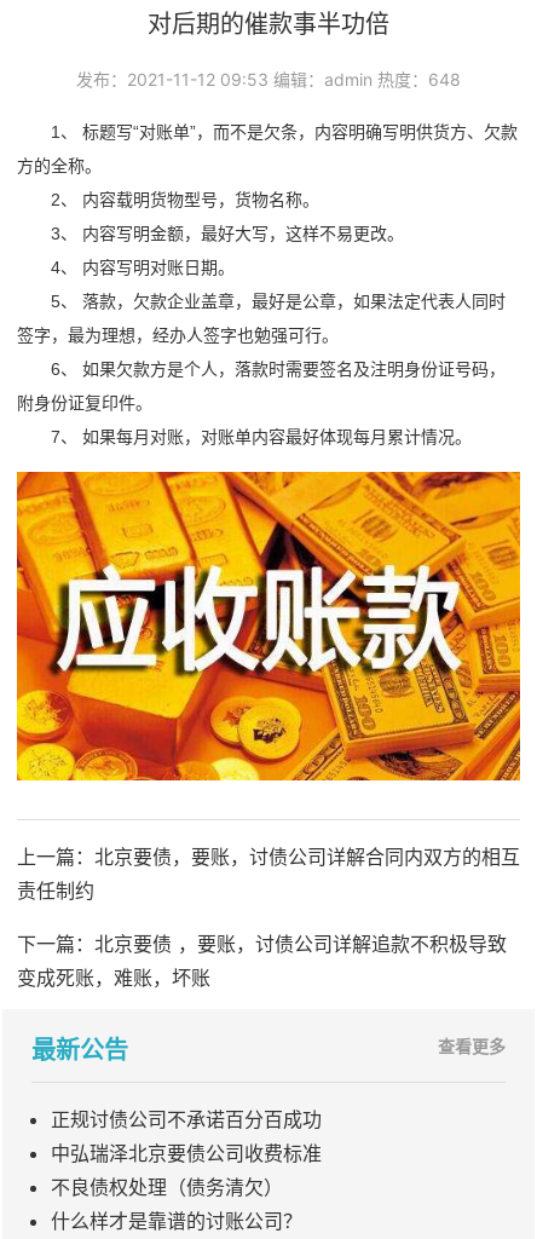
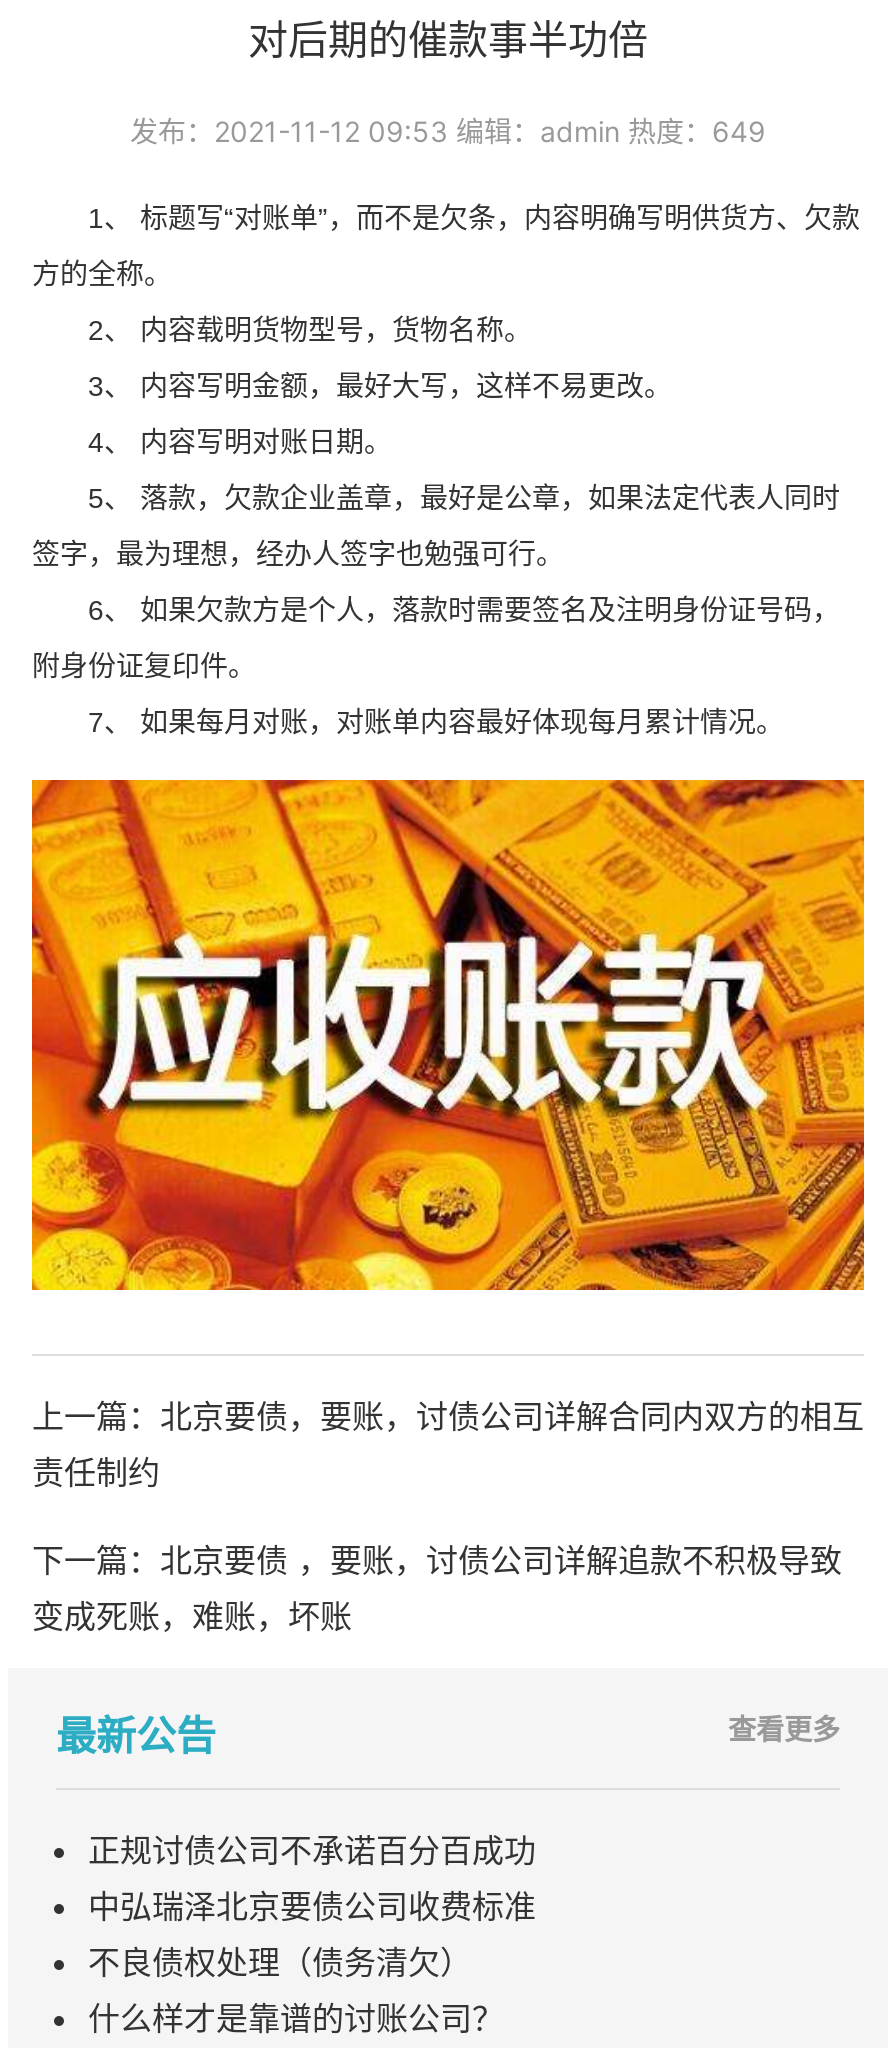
[76,69,461,90] 发布：2021-11-12 09:53 编辑：admin 热度：648 -> [130,115,766,149] 发布：2021-11-12 09:53 编辑：admin 热度：649

